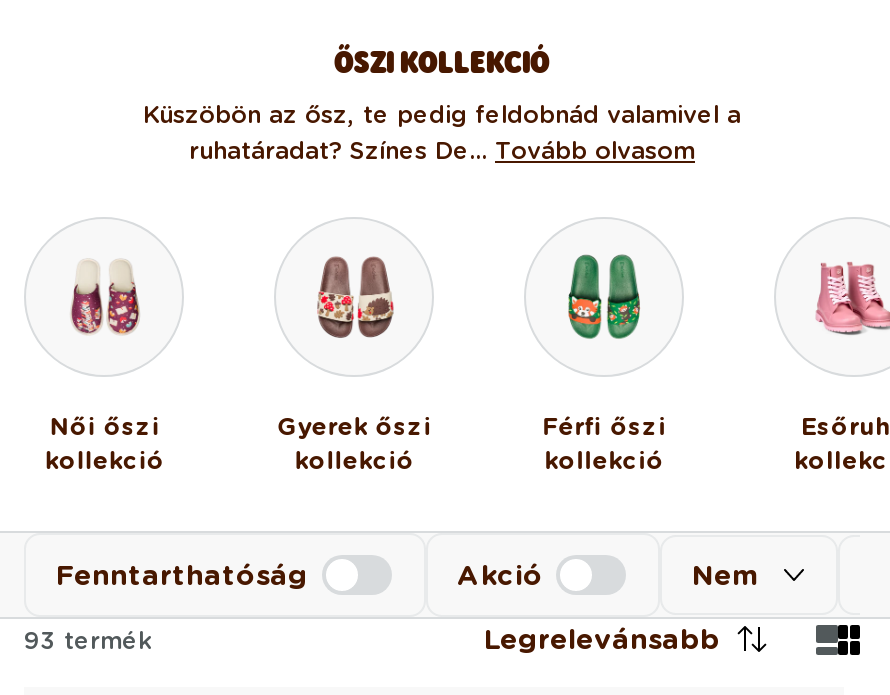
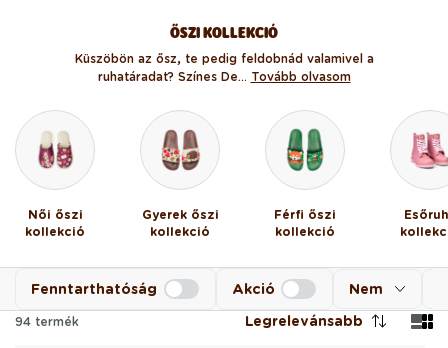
[24,624,152,654] 93 termék -> [15,313,79,328] 94 termék

